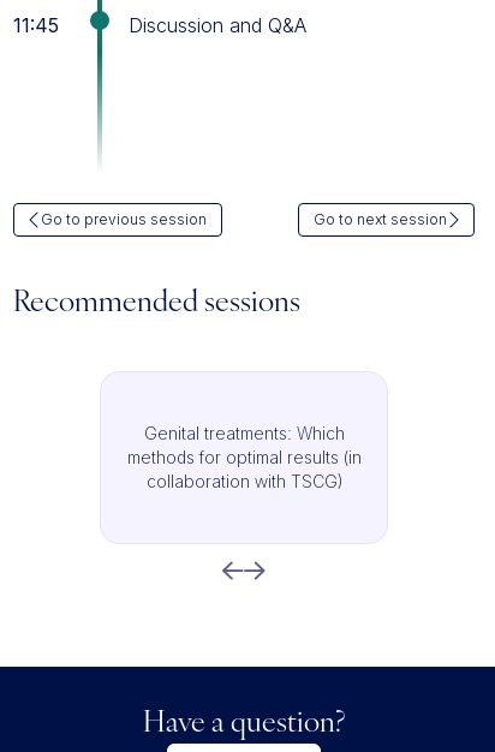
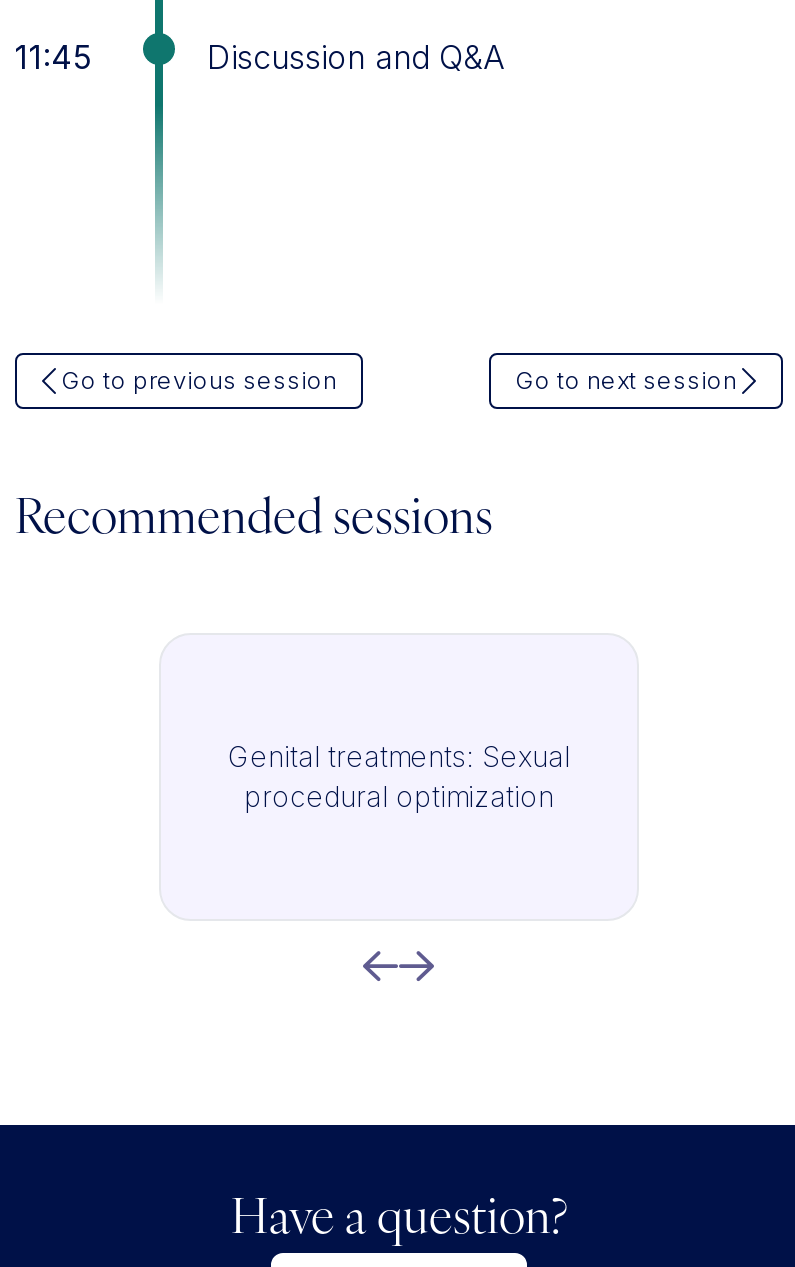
[127,423,361,491] Genital treatments: Which | methods for optimal results (in | collaboration with TSCG) -> [228,739,570,813] Genital treatments: Sexual | procedural optimization

